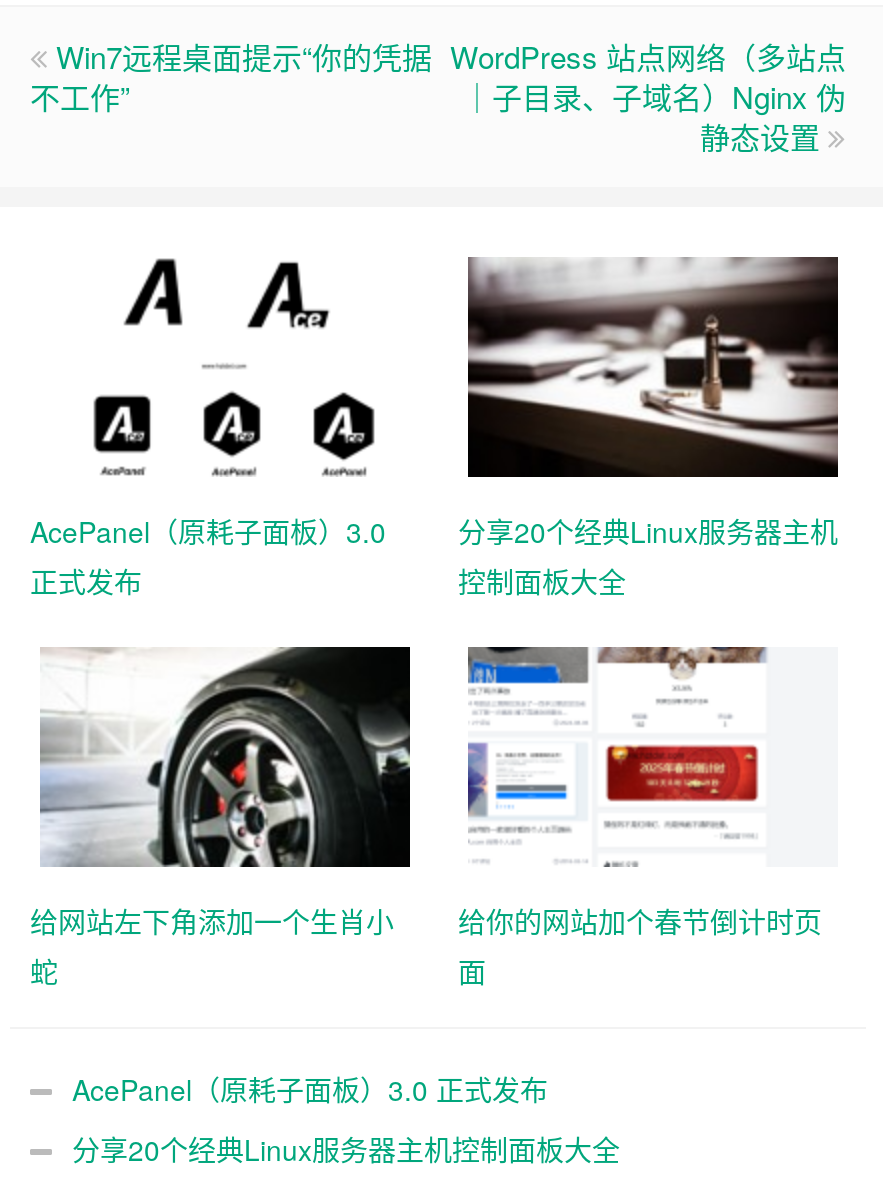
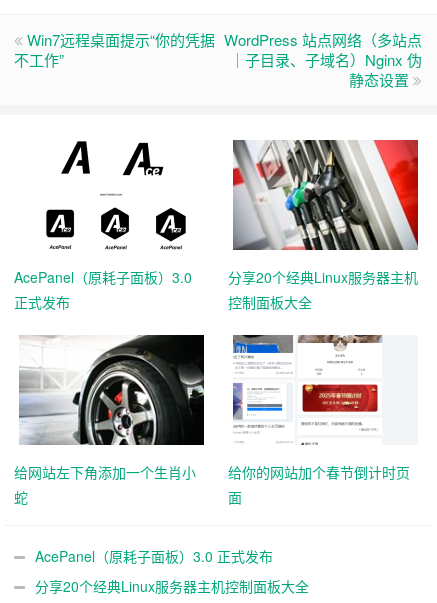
[466,255,840,479] [image] -> [232,139,419,251] [image]

